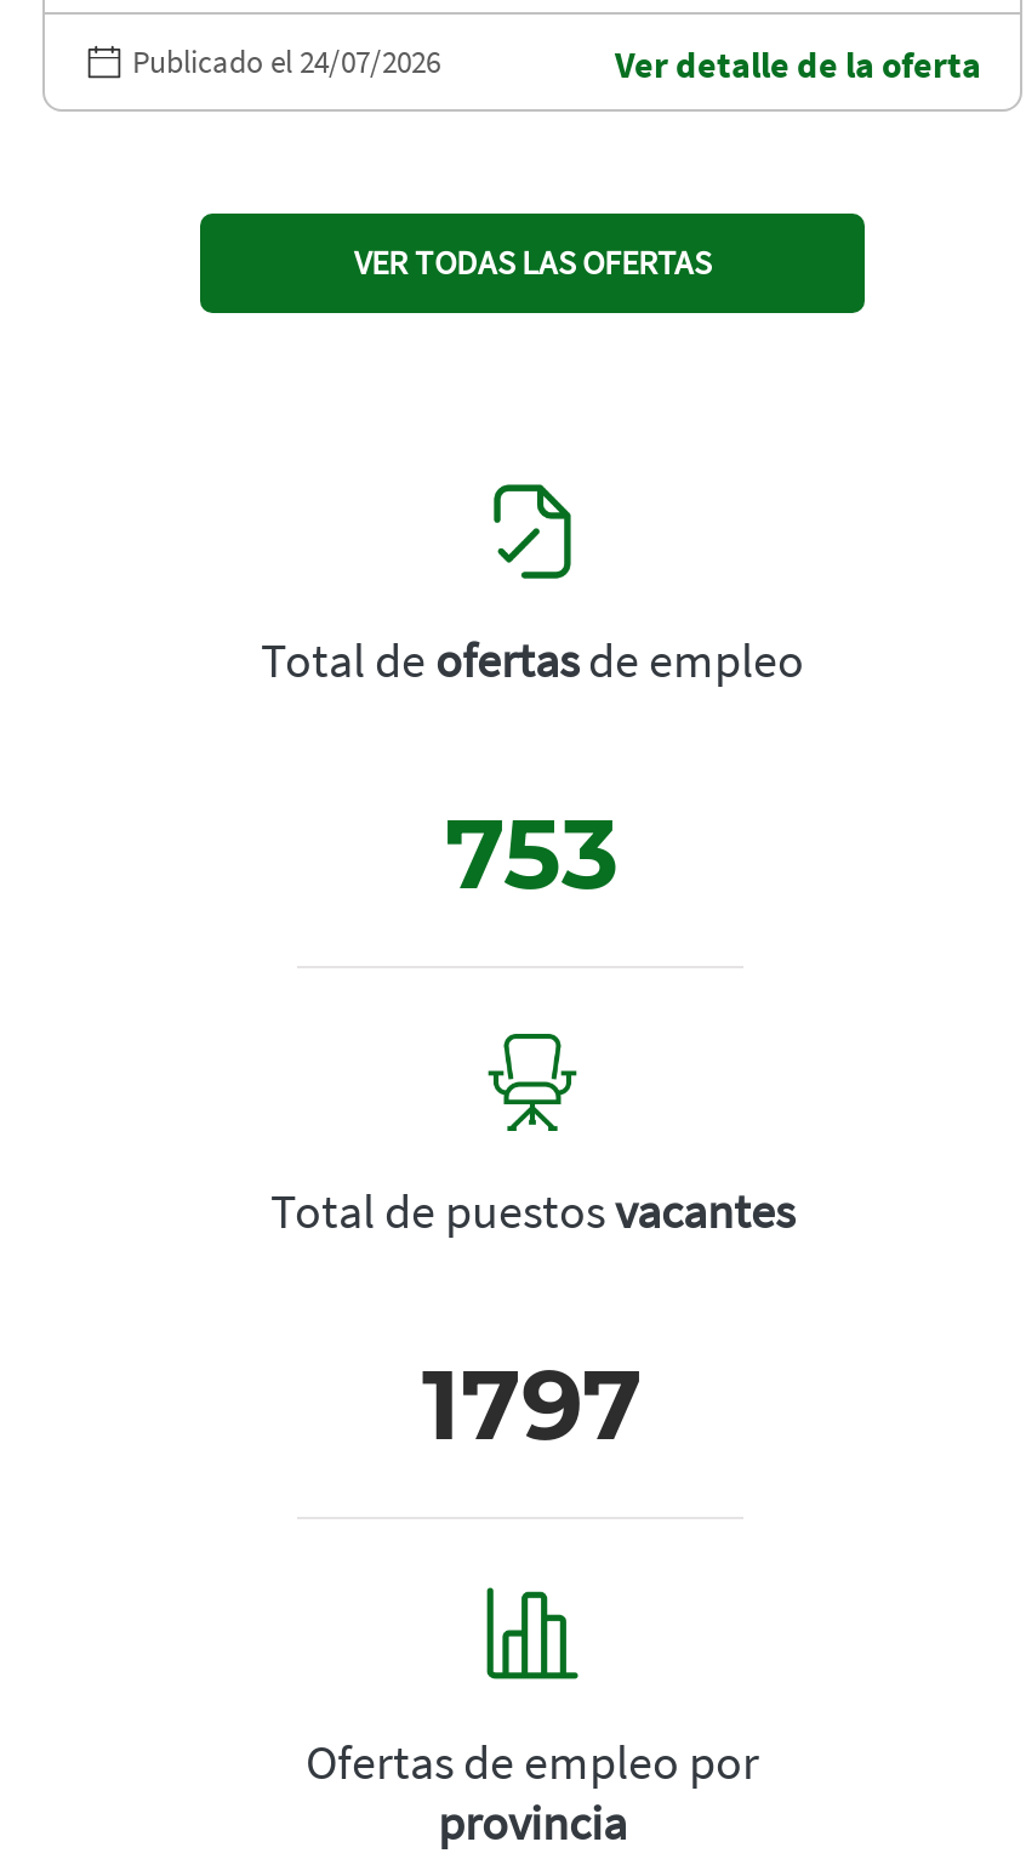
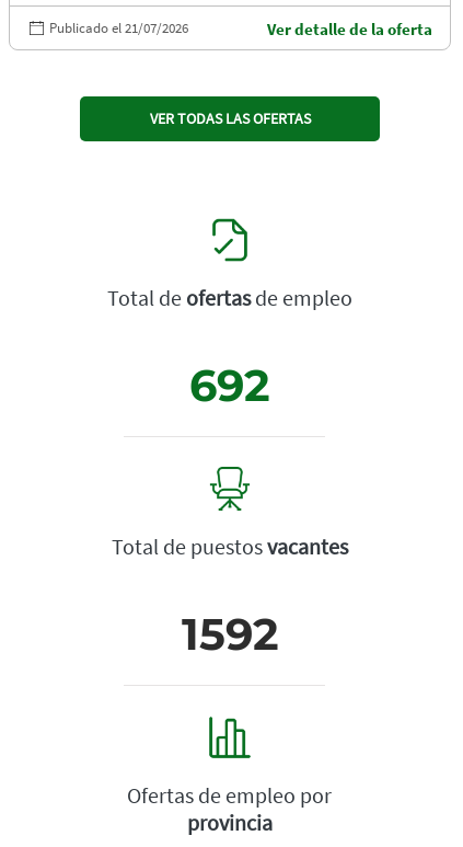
[132,42,440,83] Publicado el 24/07/2026 -> [49,19,188,37] Publicado el 21/07/2026
[445,794,620,913] 753 -> [189,359,270,412] 692
[422,1345,643,1464] 1797 -> [181,607,279,661] 1592

